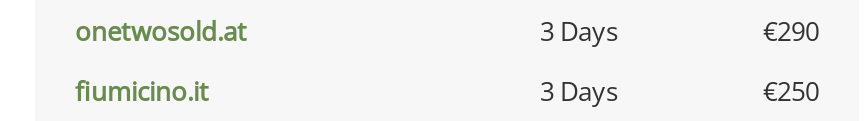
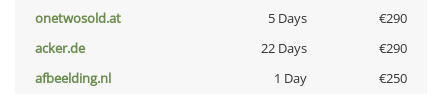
[540,13,618,49] 3 Days -> [267,9,306,27] 5 Days
[75,73,618,109] fiumicino.it | 3 Days -> [35,39,407,87] acker.de | 22 Days | €290 | afbeelding.nl | 1 Day

